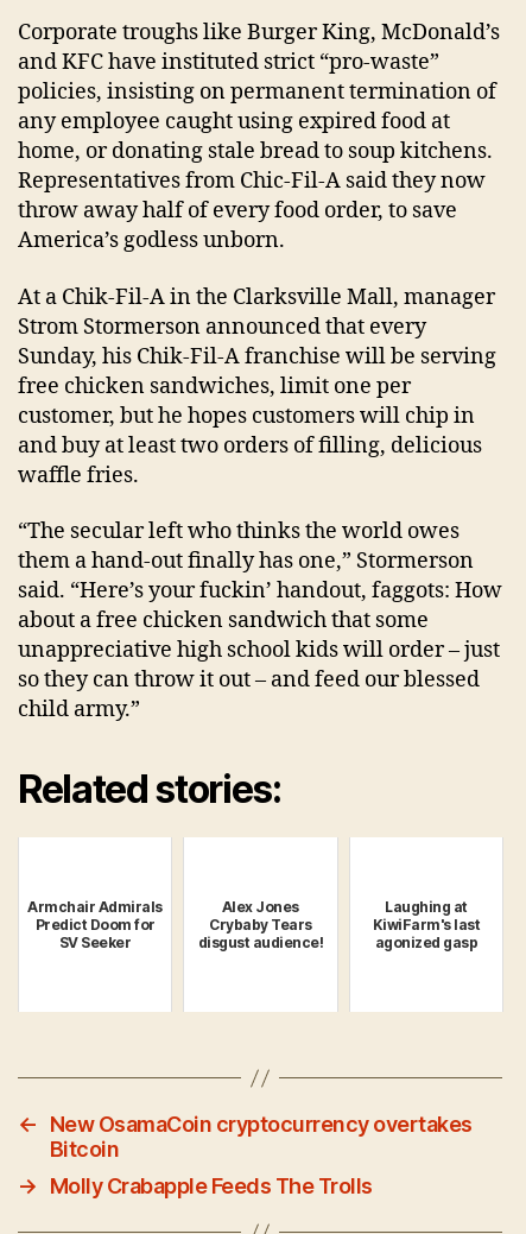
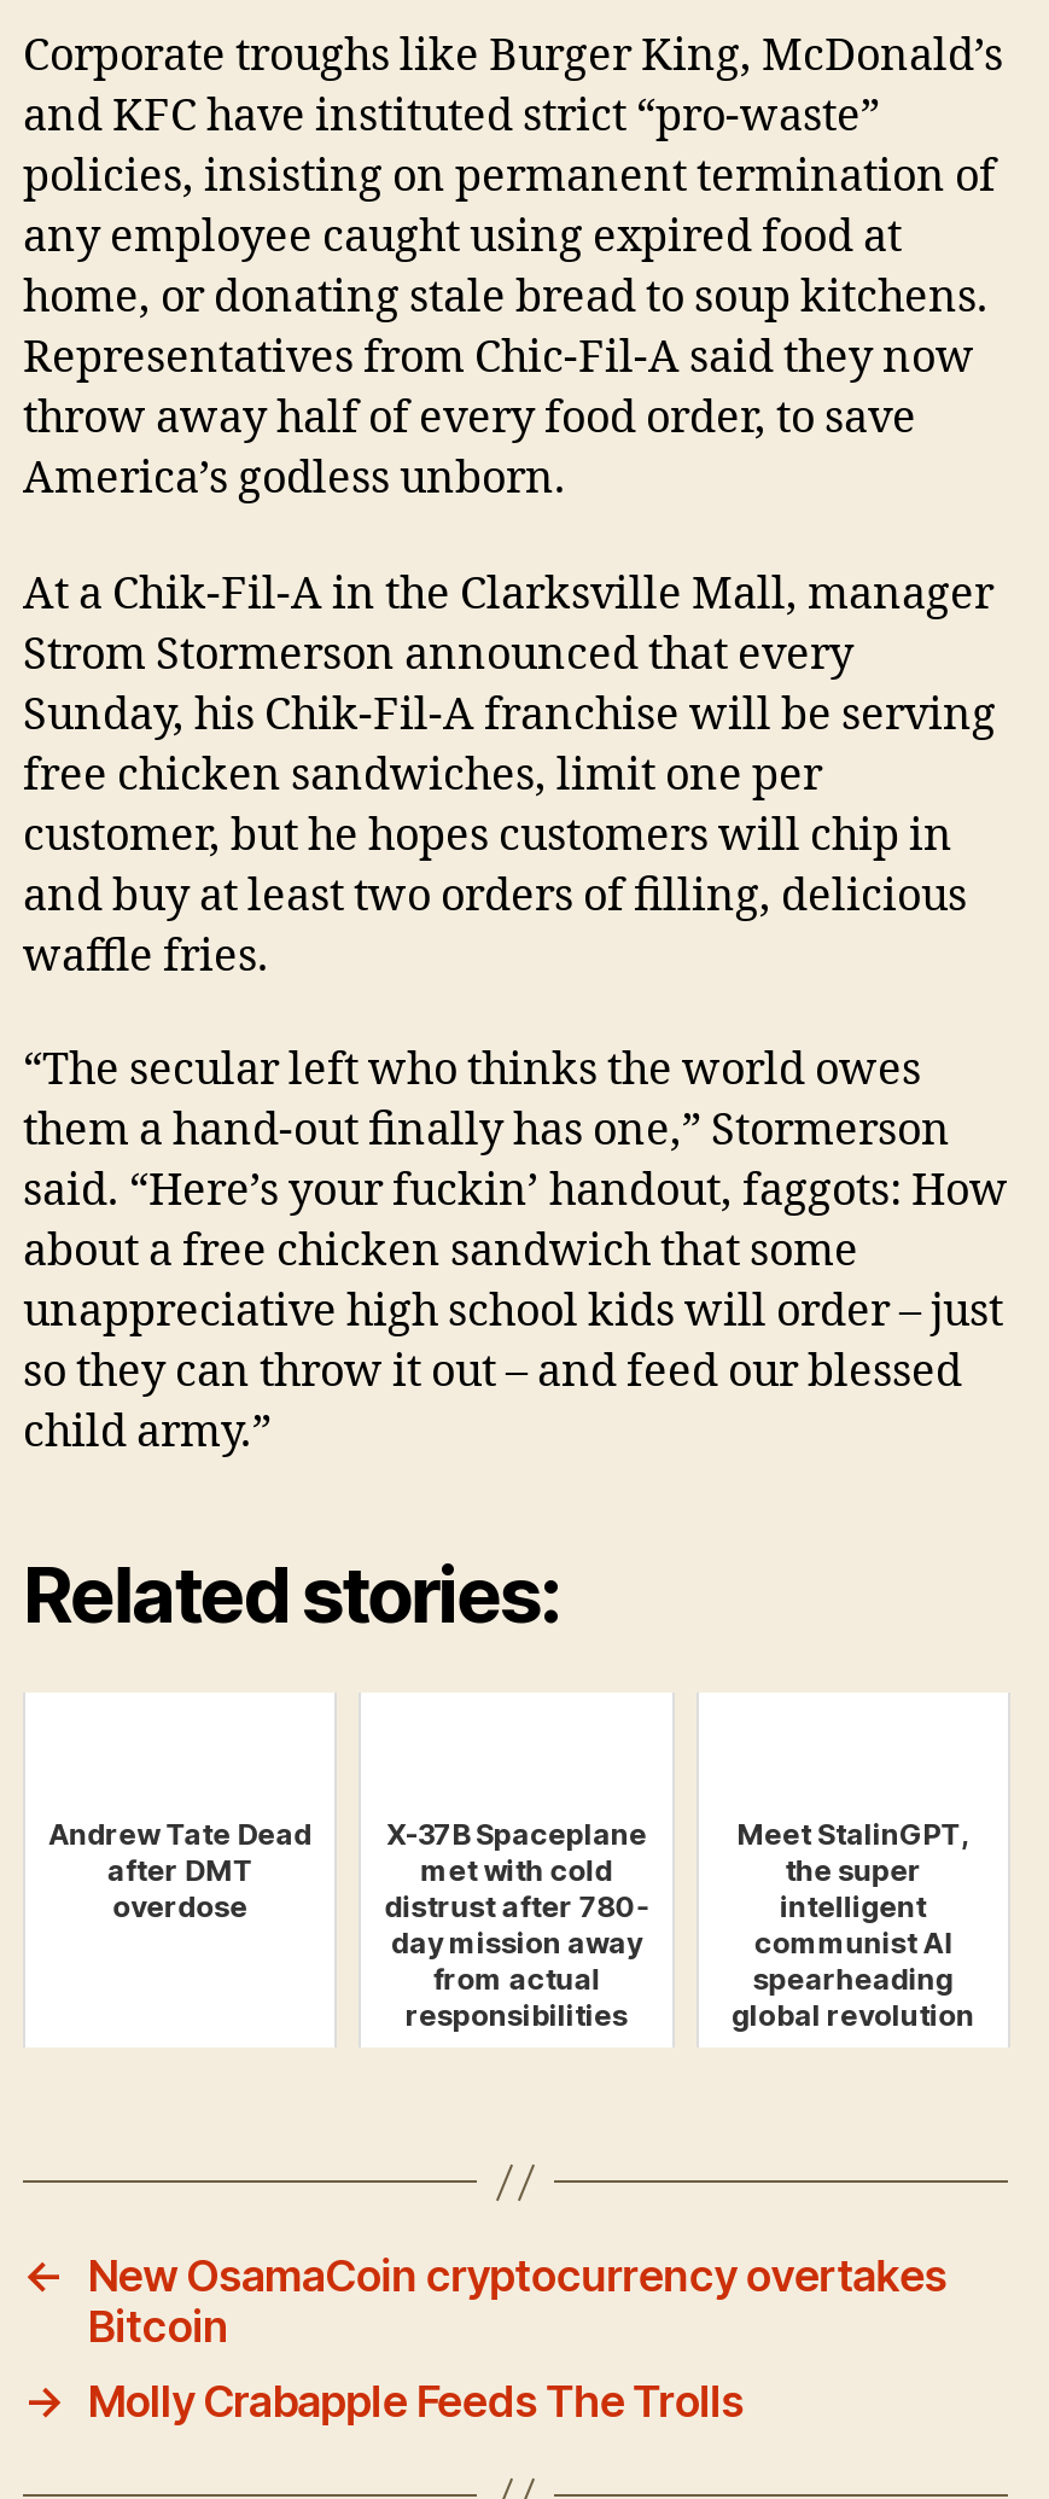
[28,898,163,951] Armchair Admirals | Predict Doom for | SV Seeker -> [49,1816,312,1925] Andrew Tate Dead | after DMT | overdose
[198,898,323,951] Alex Jones | Crybaby Tears | disgust audience! -> [384,1816,649,2033] X-37B Spaceplane | met with cold | distrust after 780- | day mission away | from actual | responsibilities
[372,898,480,951] Laughing at | KiwiFarm's last | agonized gasp -> [732,1816,974,2033] Meet StalinGPT, | the super | intelligent | communist AI | spearheading | global revolution

